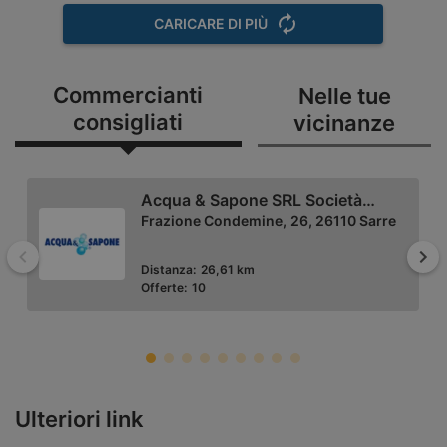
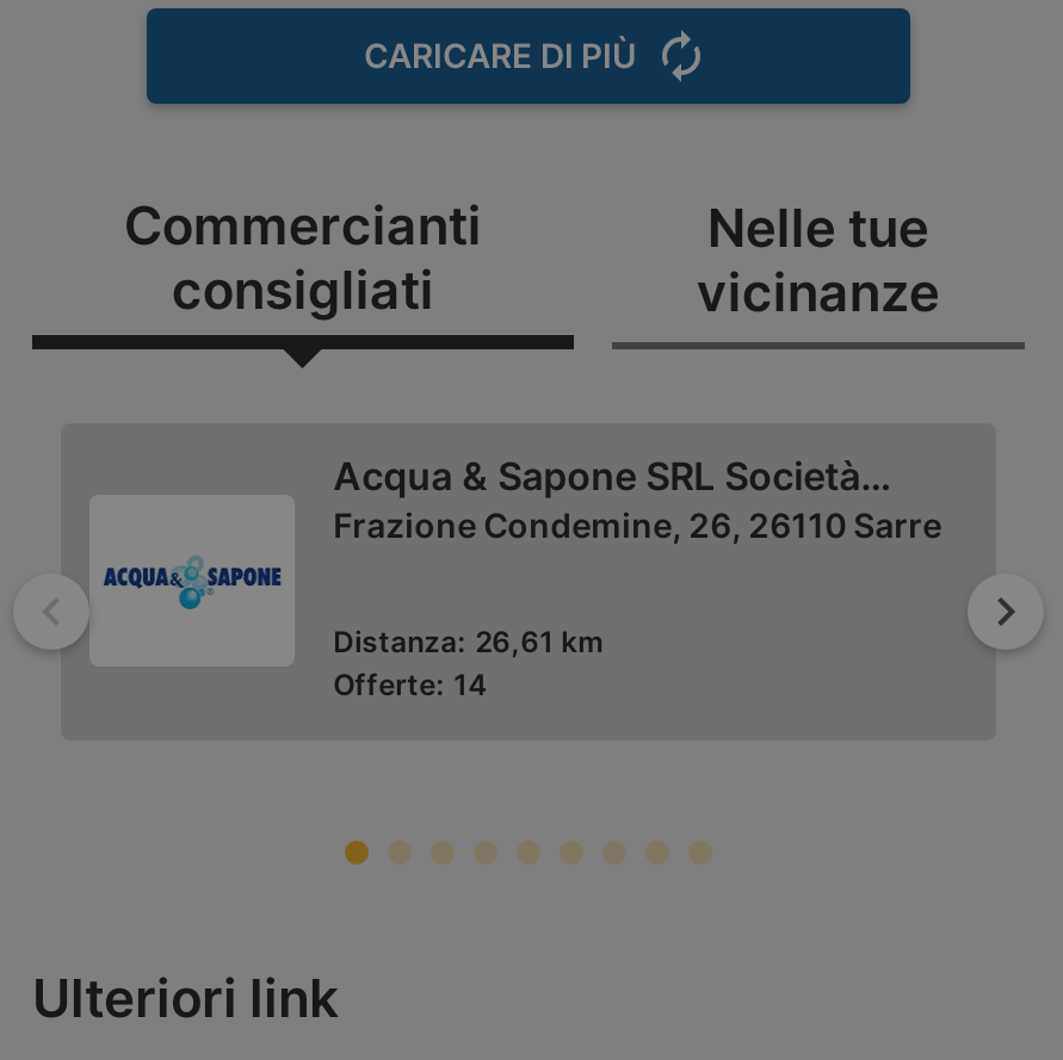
[141,280,206,295] Offerte: 10 -> [333,667,487,703] Offerte: 14

